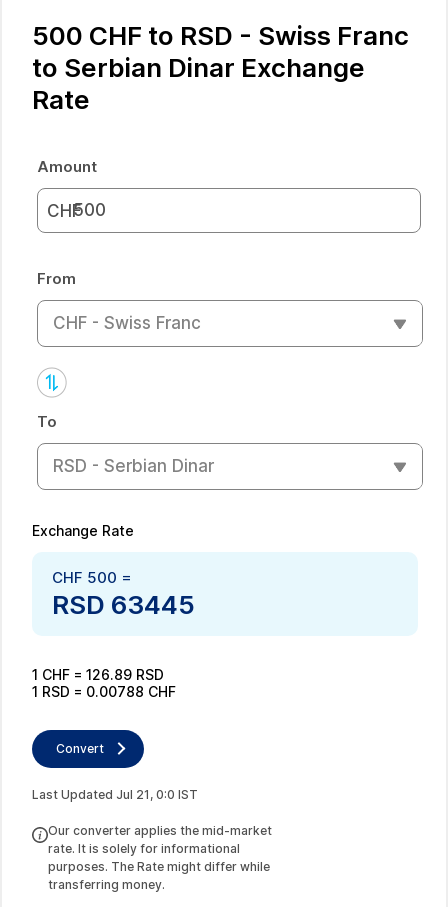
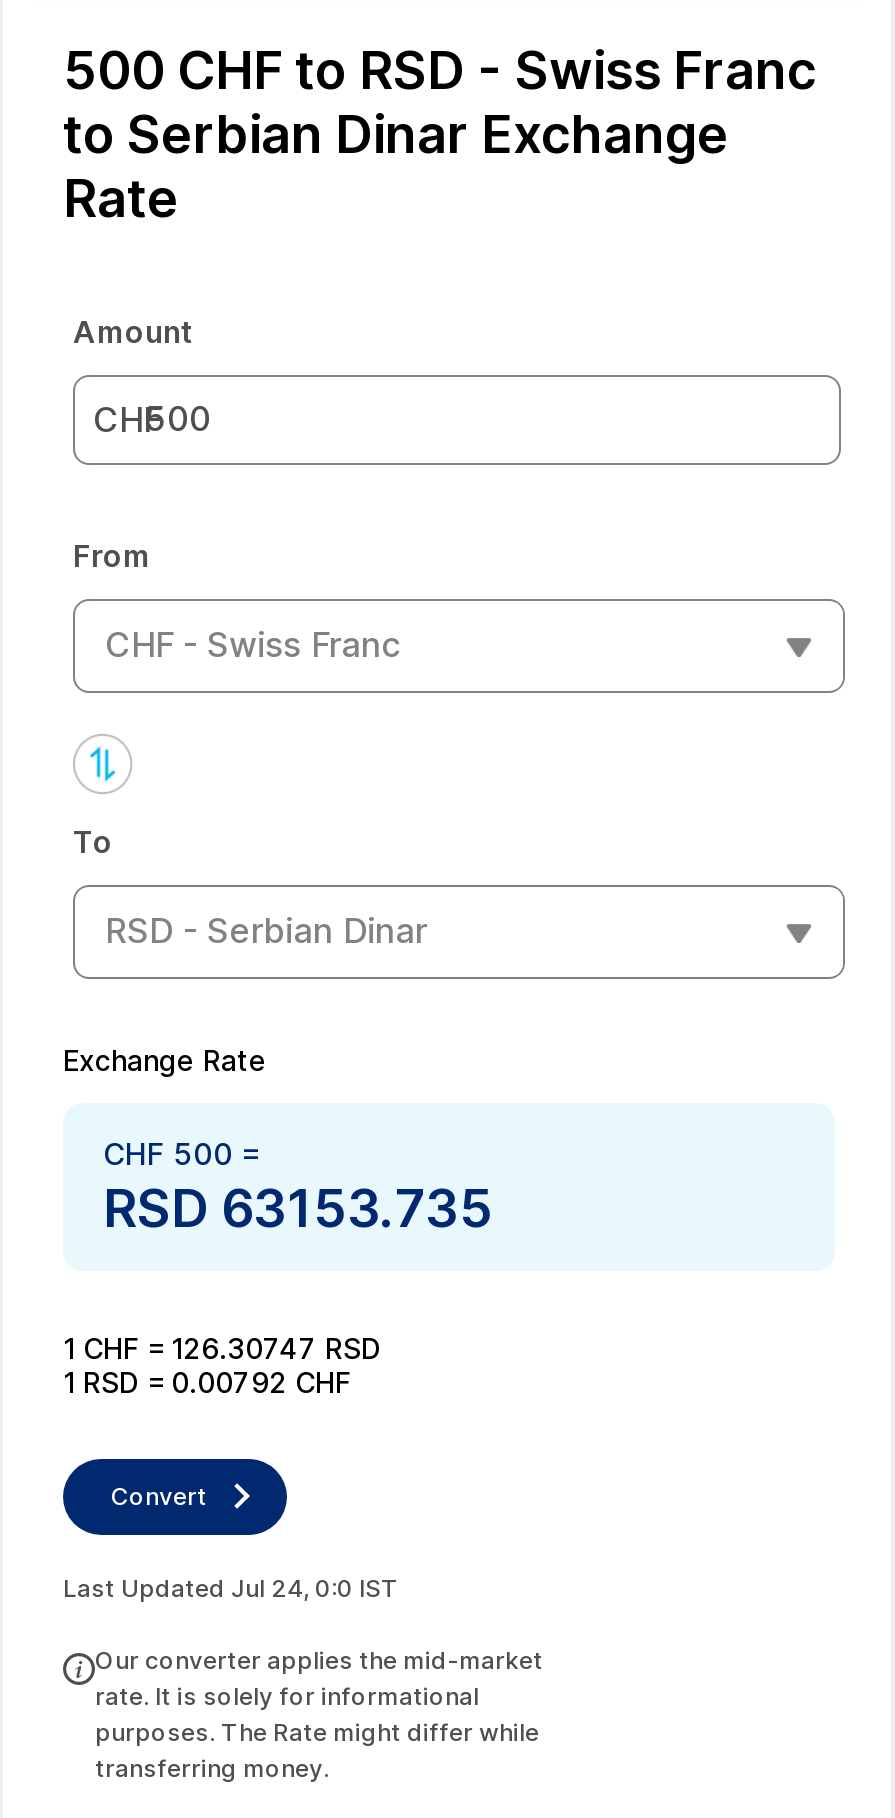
[52,588,195,619] RSD 63445 -> [103,1176,493,1238] RSD 63153.735
[32,665,164,682] 1 CHF = 126.89 RSD -> [63,1330,381,1364] 1 CHF = 126.30747 RSD
[32,682,176,699] 1 RSD = 0.00788 CHF -> [63,1364,351,1398] 1 RSD = 0.00792 CHF
[32,786,198,801] Last Updated Jul 21, 0:0 IST -> [63,1572,399,1602] Last Updated Jul 24, 0:0 IST

